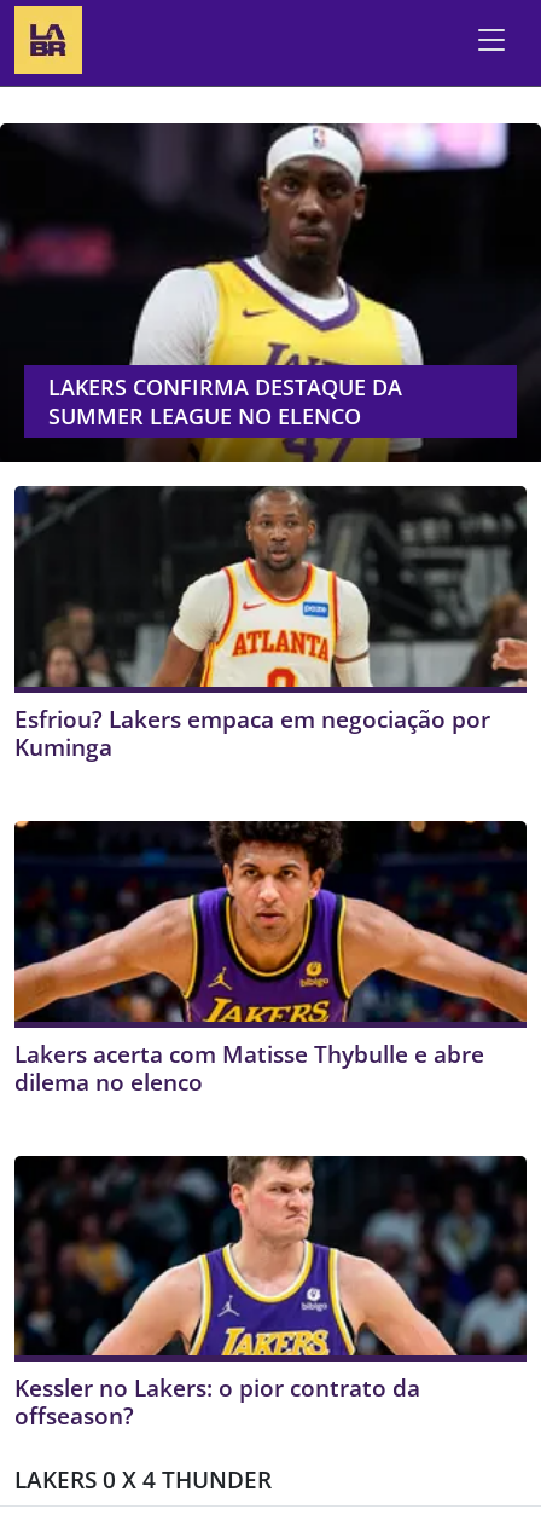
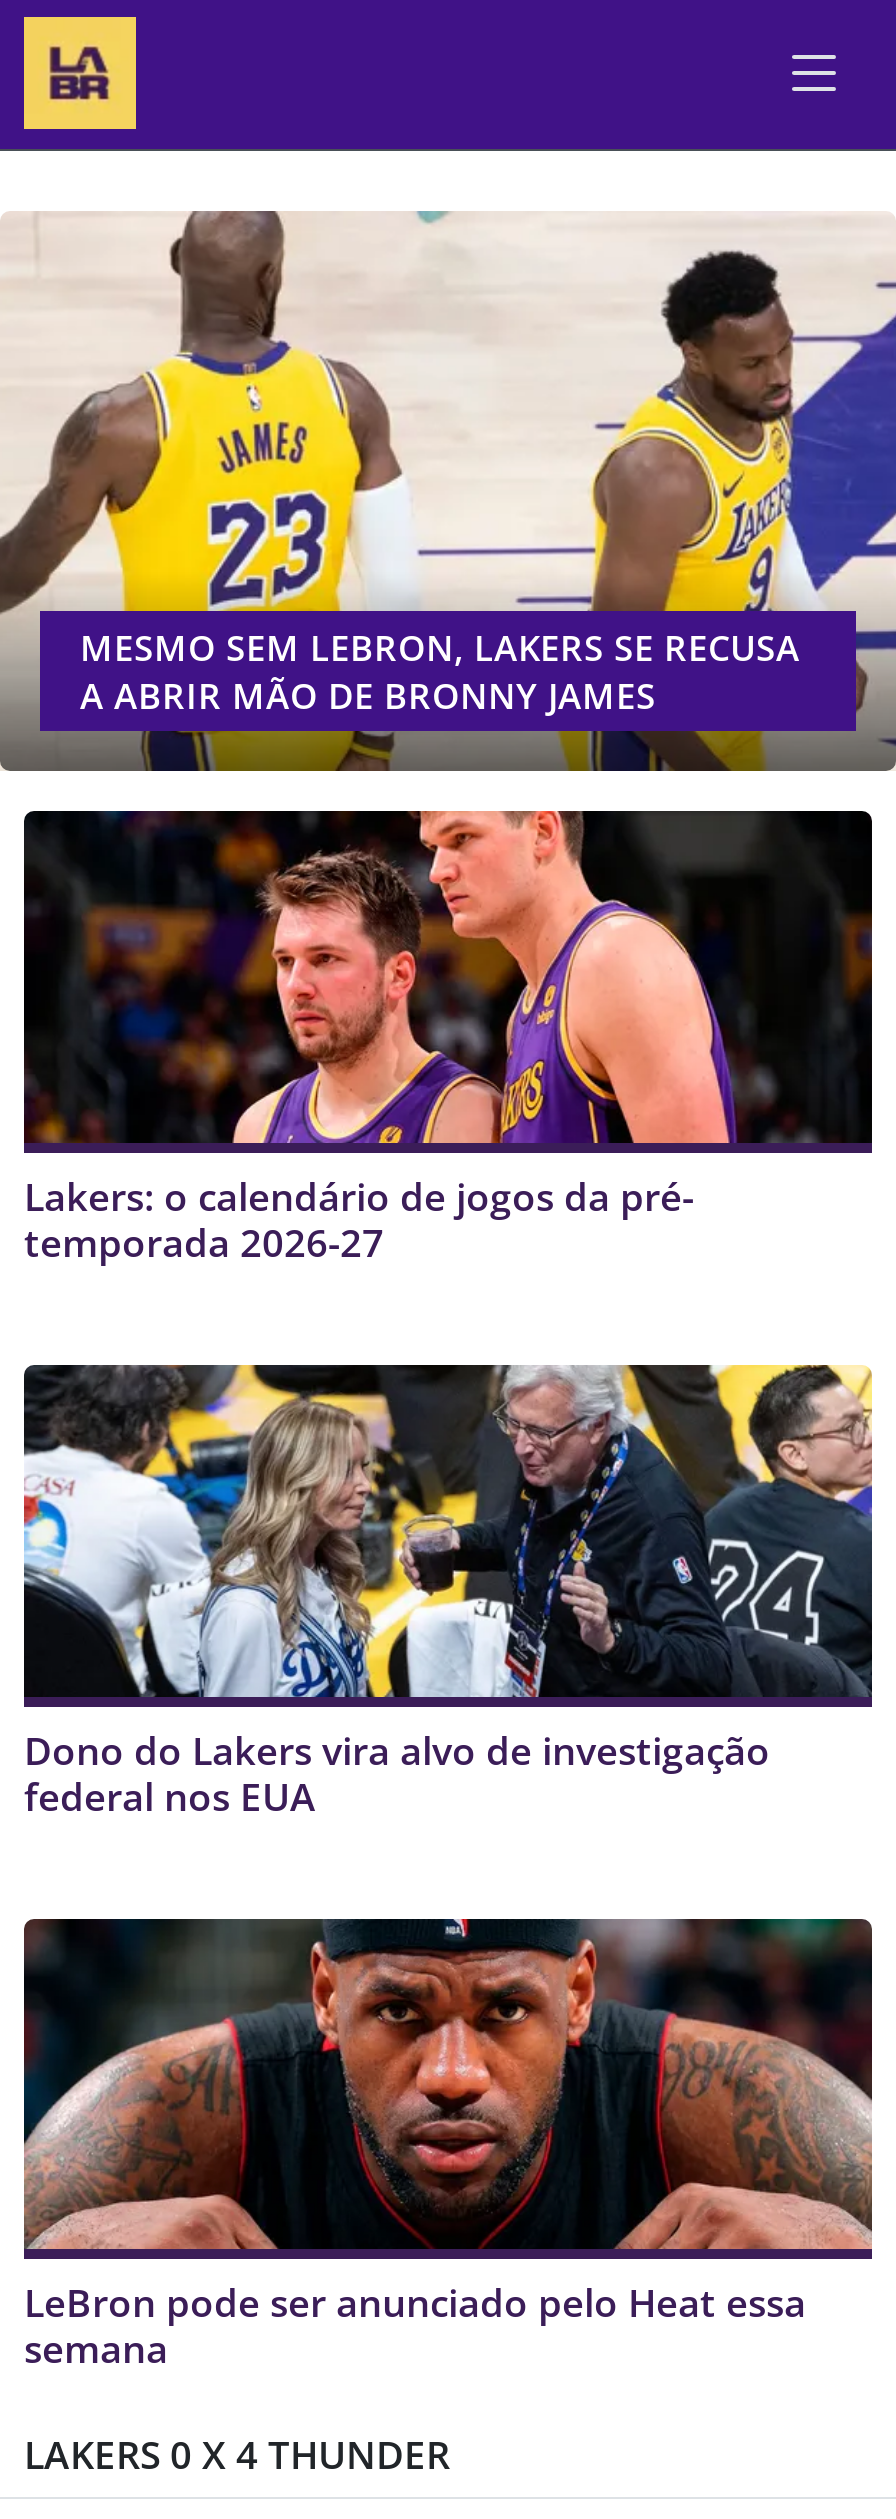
[4,122,537,463] [image] | LAKERS CONFIRMA DESTAQUE DA | SUMMER LEAGUE NO ELENCO -> [6,209,890,773] [image] | MESMO SEM LEBRON, LAKERS SE RECUSA | A ABRIR MÃO DE BRONNY JAMES
[14,485,528,763] [image] | Esfriou? Lakers empaca em negociação por | Kuminga -> [24,809,874,1269] [image] | Lakers: o calendário de jogos da pré- | temporada 2026-27
[13,820,528,1097] [image] | Lakers acerta com Matisse Thybulle e abre | dilema no elenco -> [22,1363,874,1822] [image] | Dono do Lakers vira alvo de investigação | federal nos EUA
[13,1155,528,1432] [image] | Kessler no Lakers: o pior contrato da | offseason? -> [22,1917,874,2376] [image] | LeBron pode ser anunciado pelo Heat essa | semana

